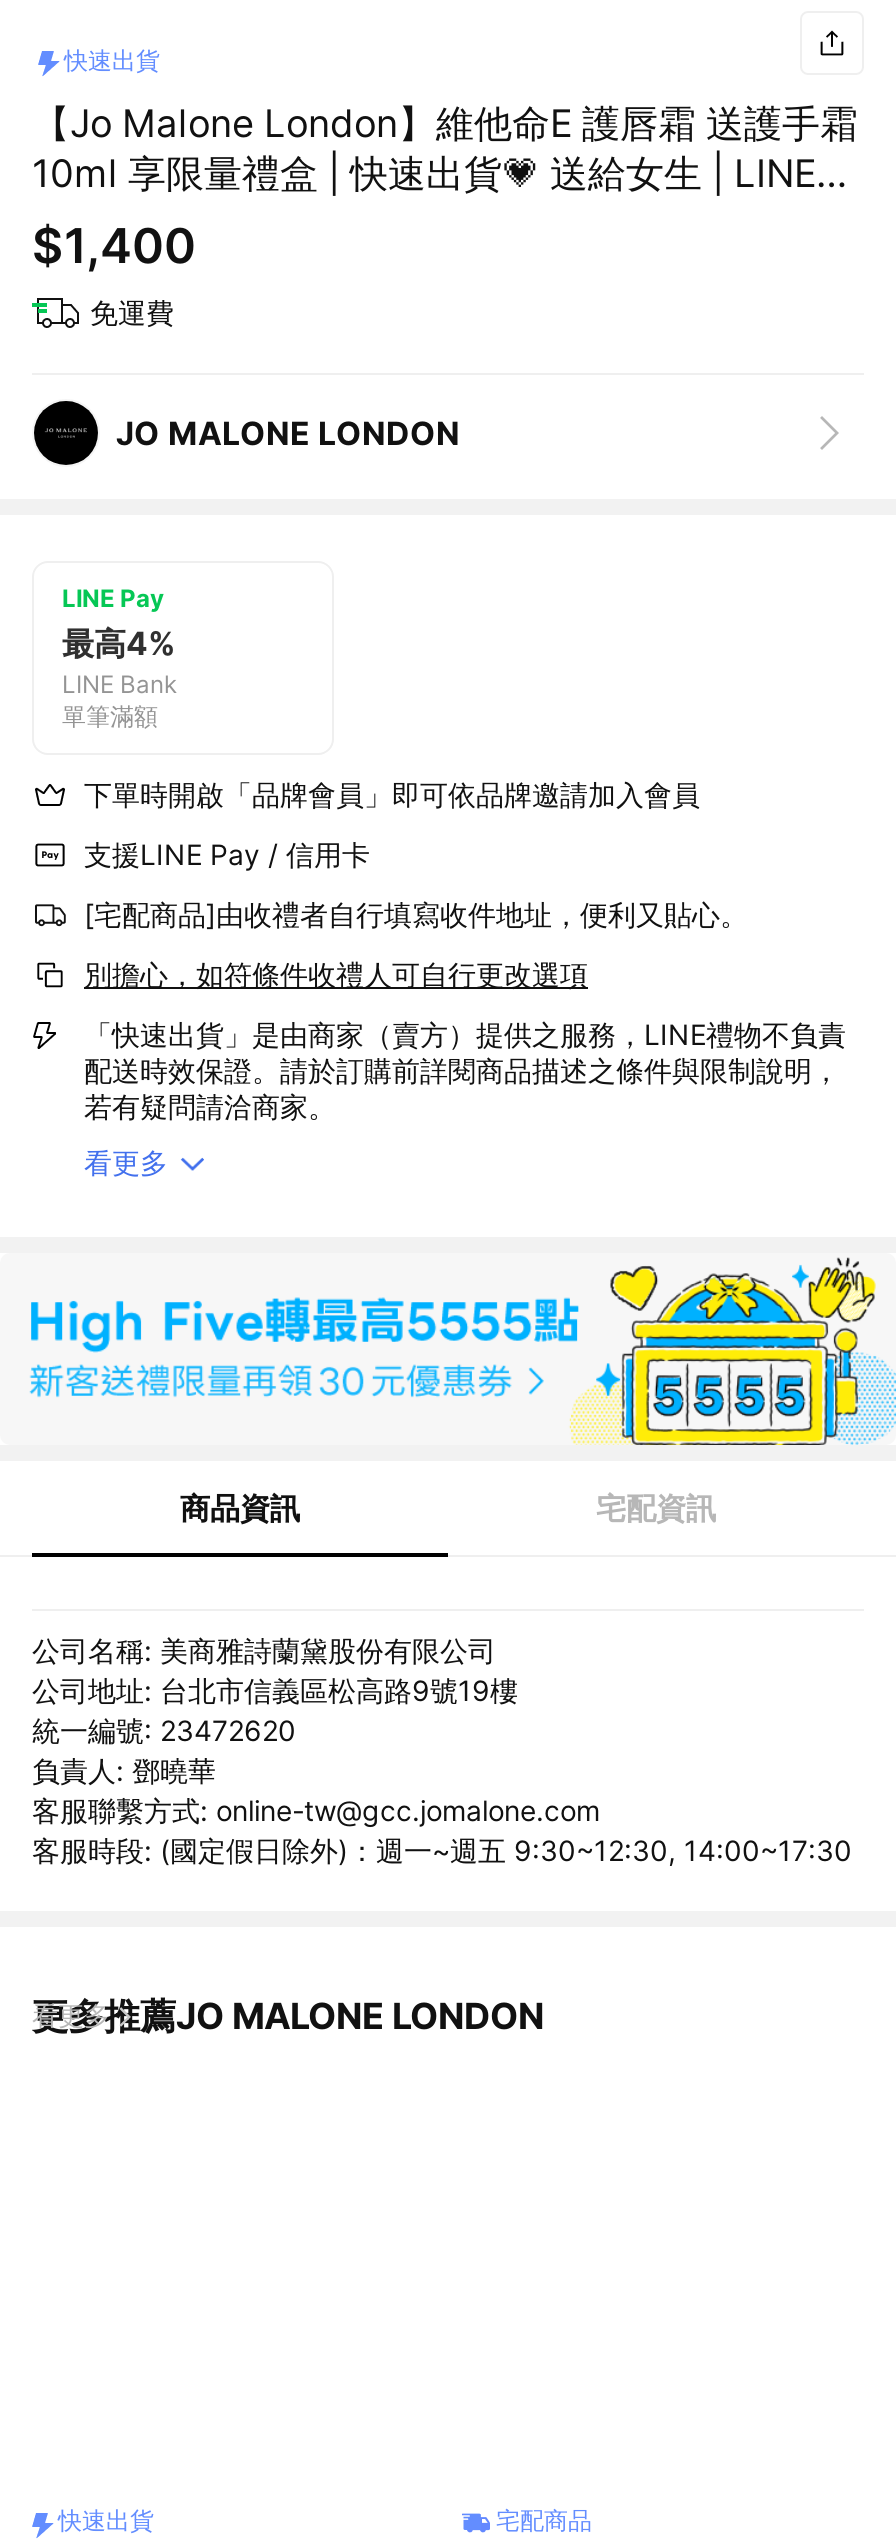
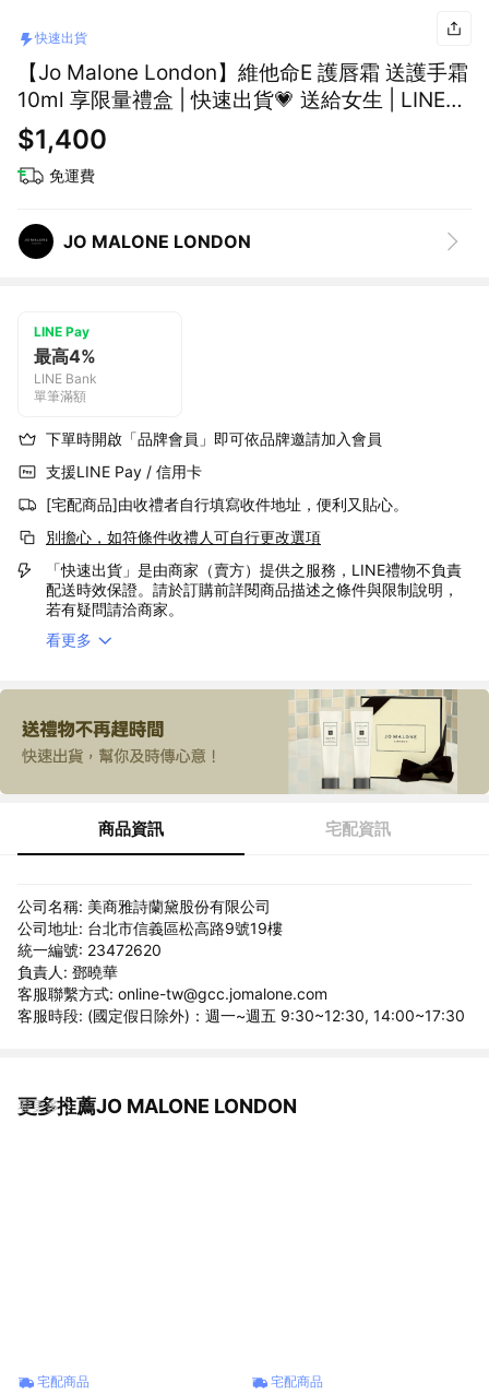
[6,1253,890,1447] [image] -> [3,688,486,794] [image]
[58,2504,154,2534] 快速出貨 -> [37,1373,90,1389] 宅配商品

